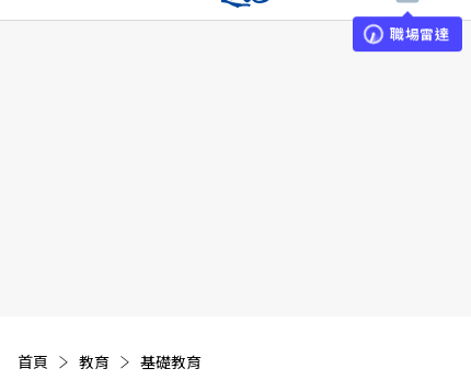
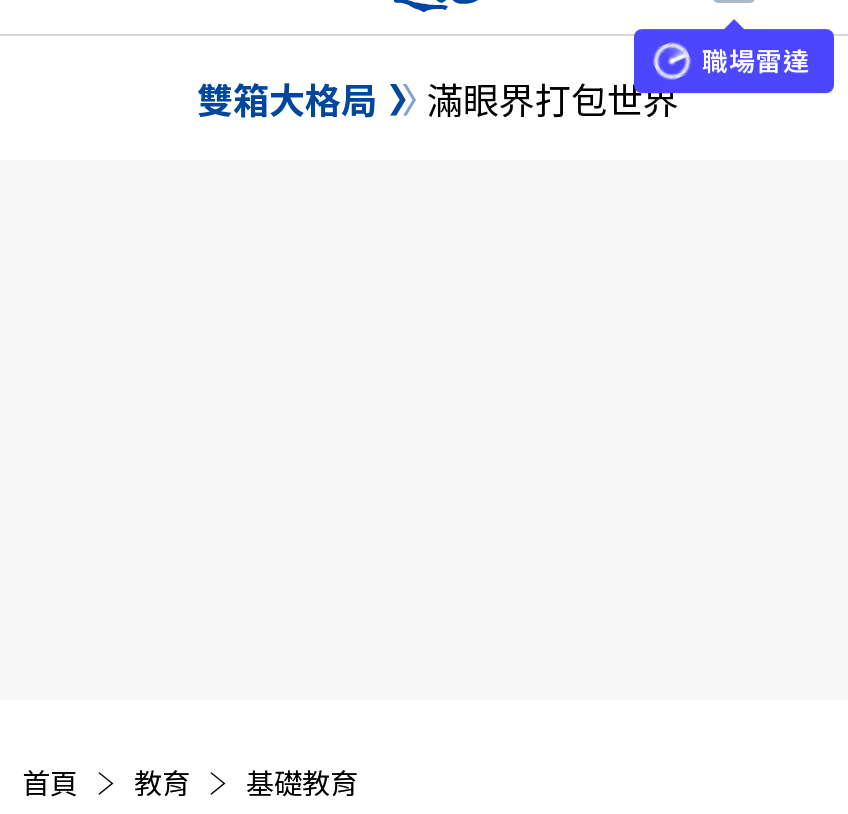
none -> [197,72,679,124] 雙箱大格局 | 滿眼界打包世界

